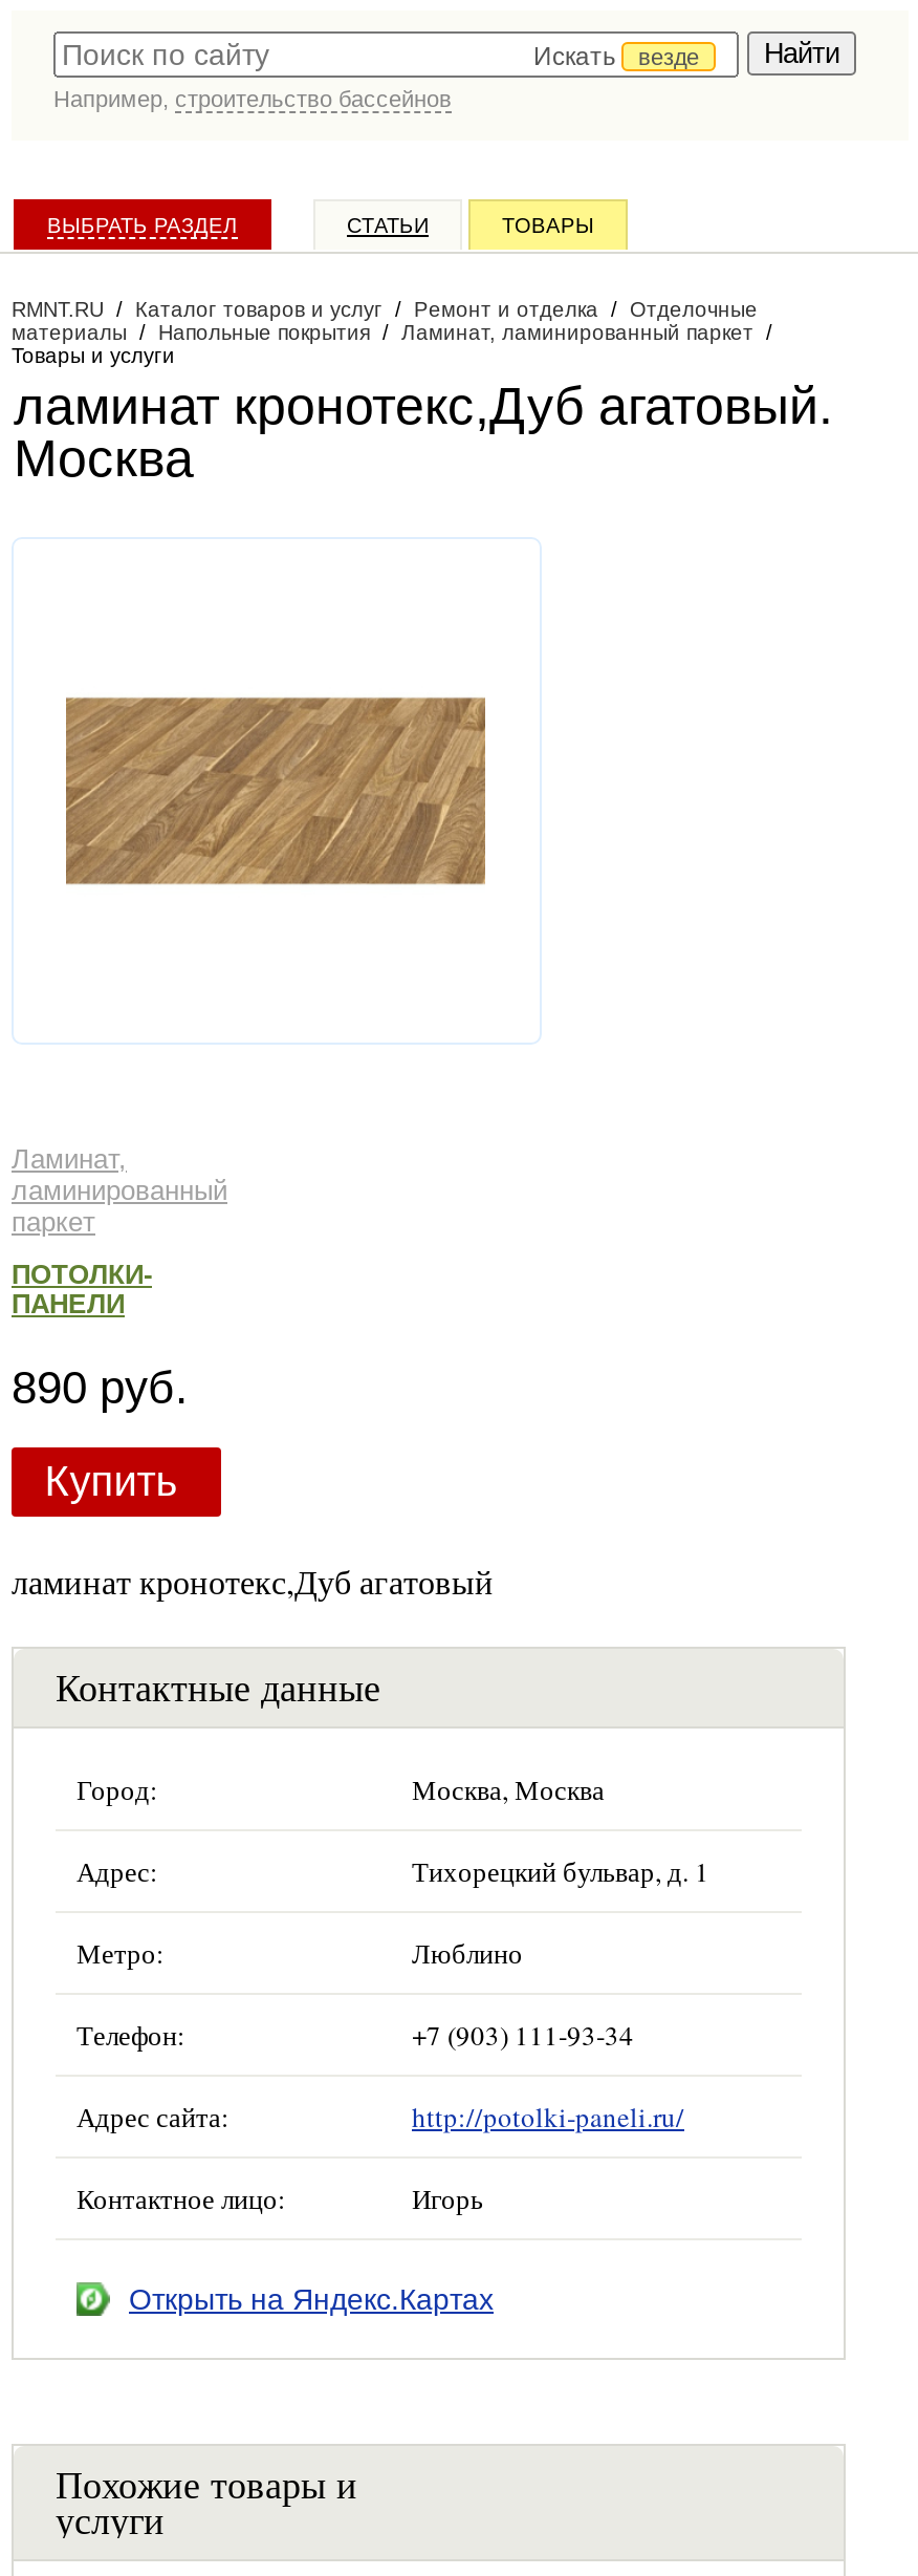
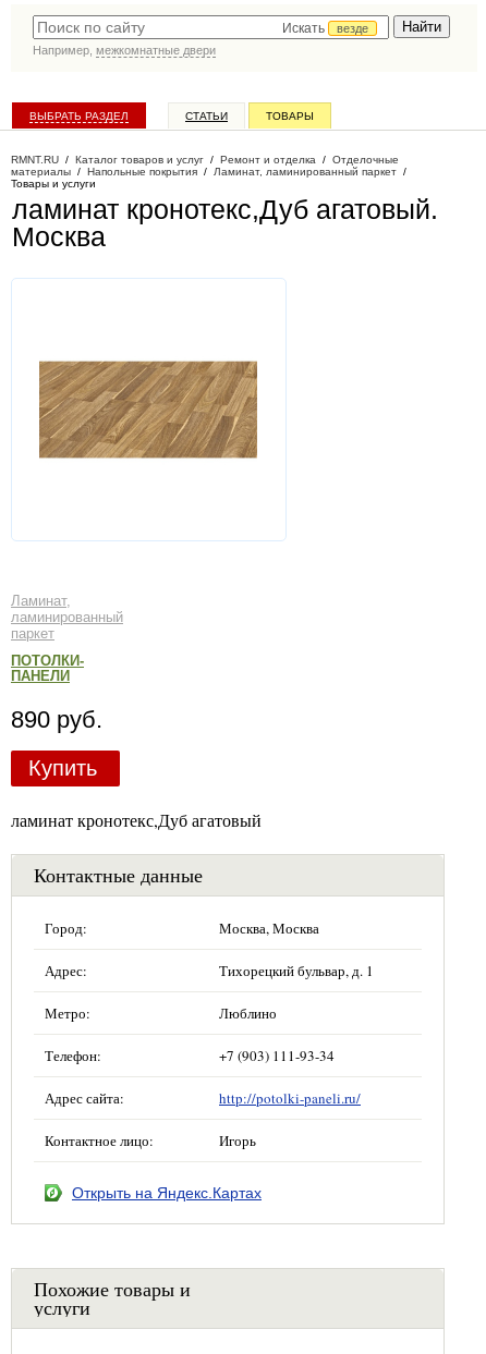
[53,86,452,111] Например, строительство бассейнов -> [33,44,216,57] Например, межкомнатные двери

